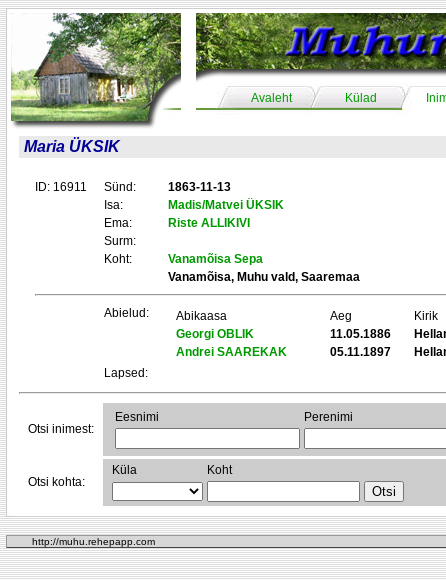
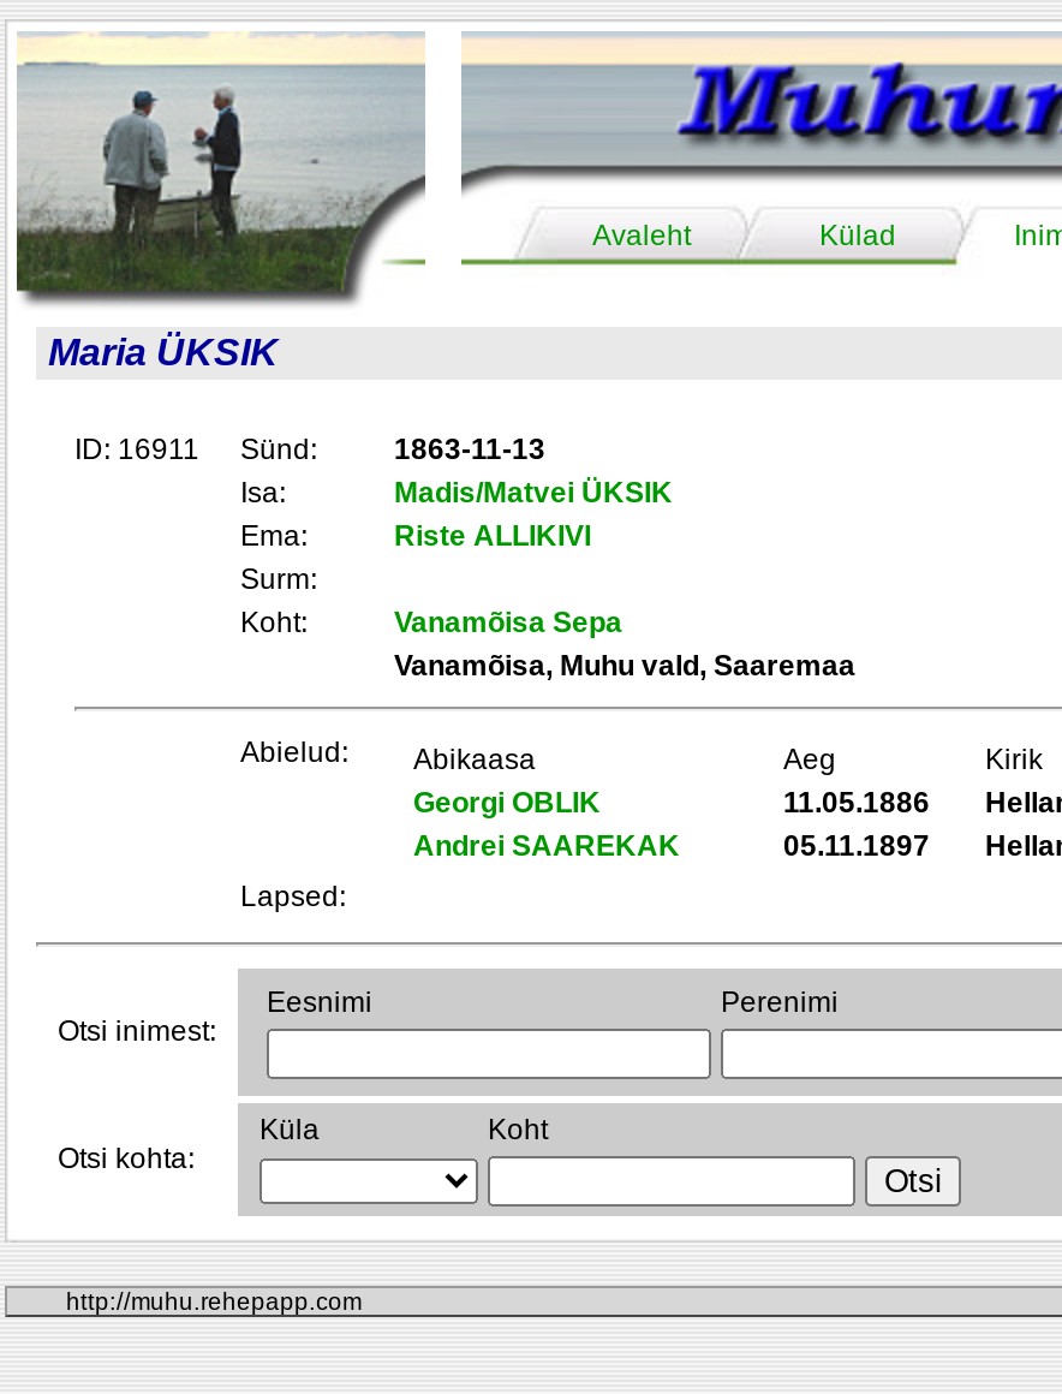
[10,12,182,121] [image] -> [14,31,425,291] [image]
[195,12,443,73] [image] -> [461,31,1055,175] [image]

